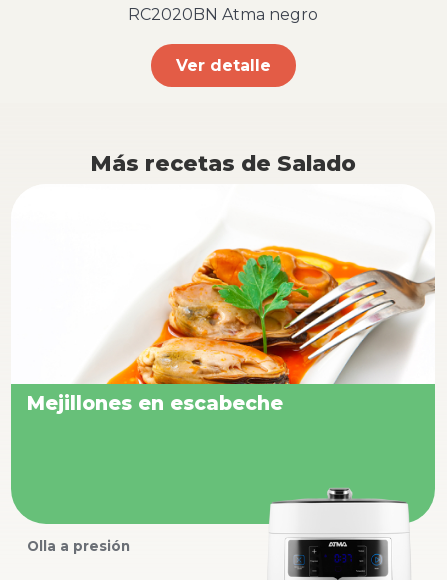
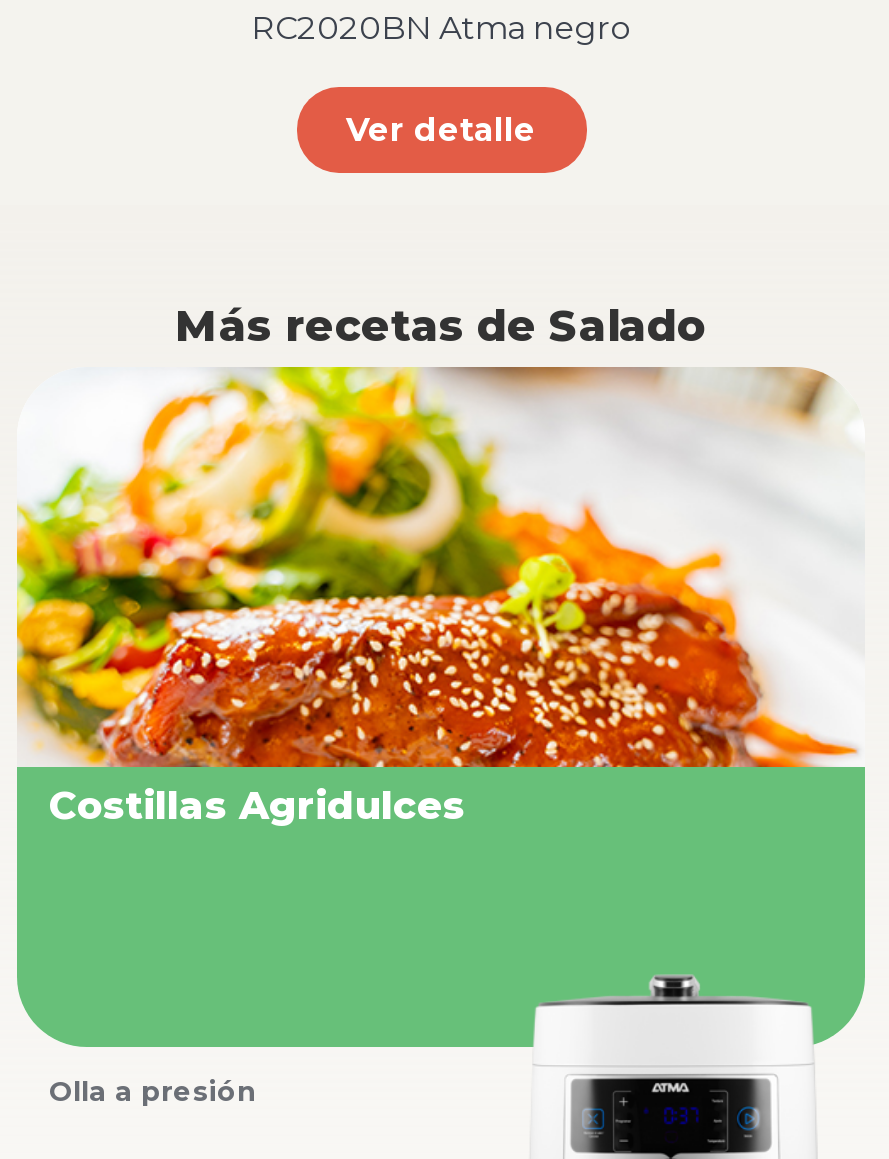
[11,184,436,415] [image] | Mejillones en escabeche -> [15,365,865,829] [image] | Costillas Agridulces

